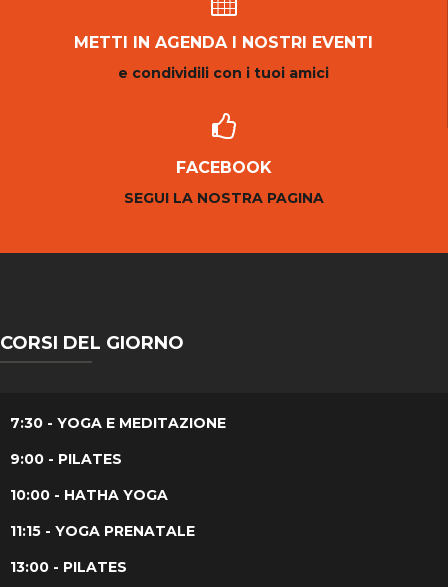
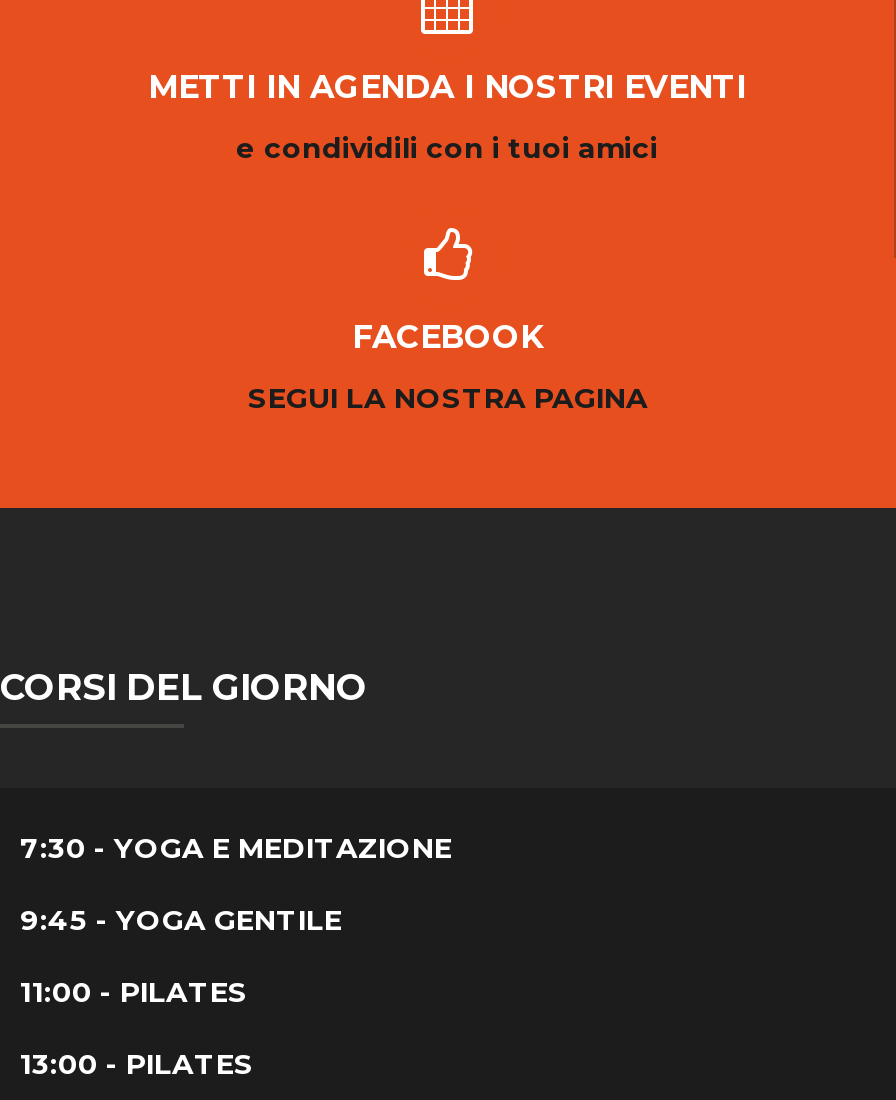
[10,450,195,540] 9:00 - PILATES | 10:00 - HATHA YOGA | 11:15 - YOGA PRENATALE -> [20,903,342,1011] 9:45 - YOGA GENTILE | 11:00 - PILATES

